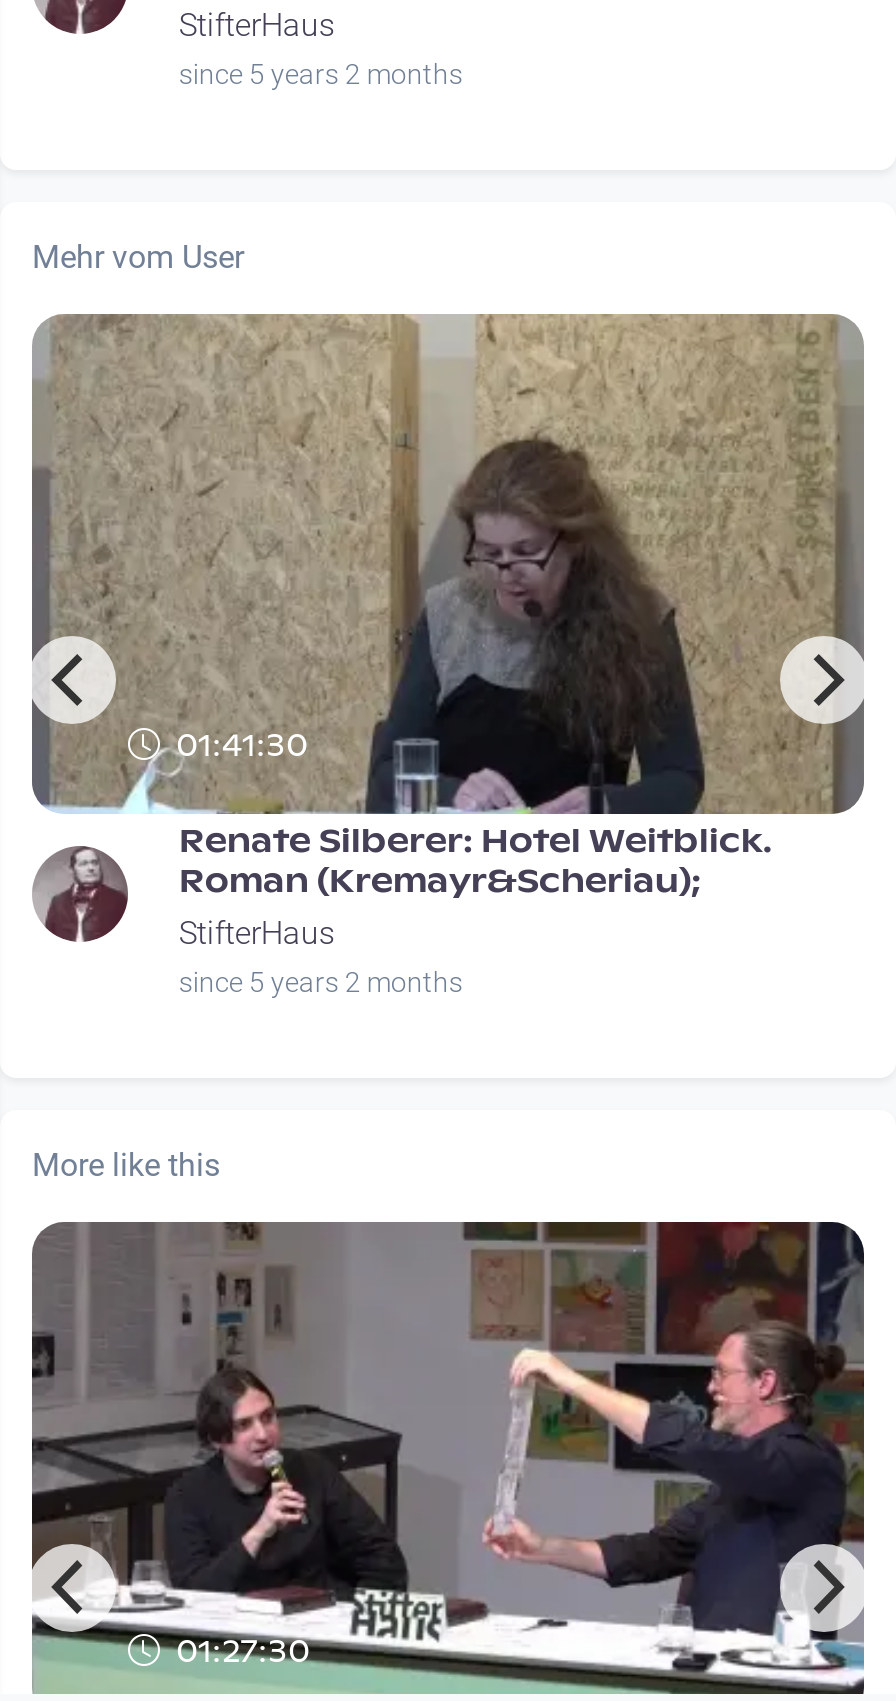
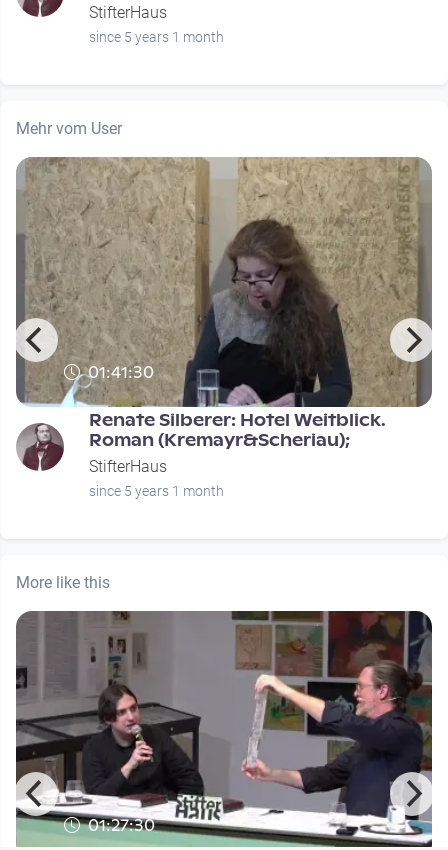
[179,58,463,90] since 5 years 2 months -> [89,29,224,45] since 5 years 1 month
[179,966,463,998] since 5 years 2 months -> [89,483,224,499] since 5 years 1 month

